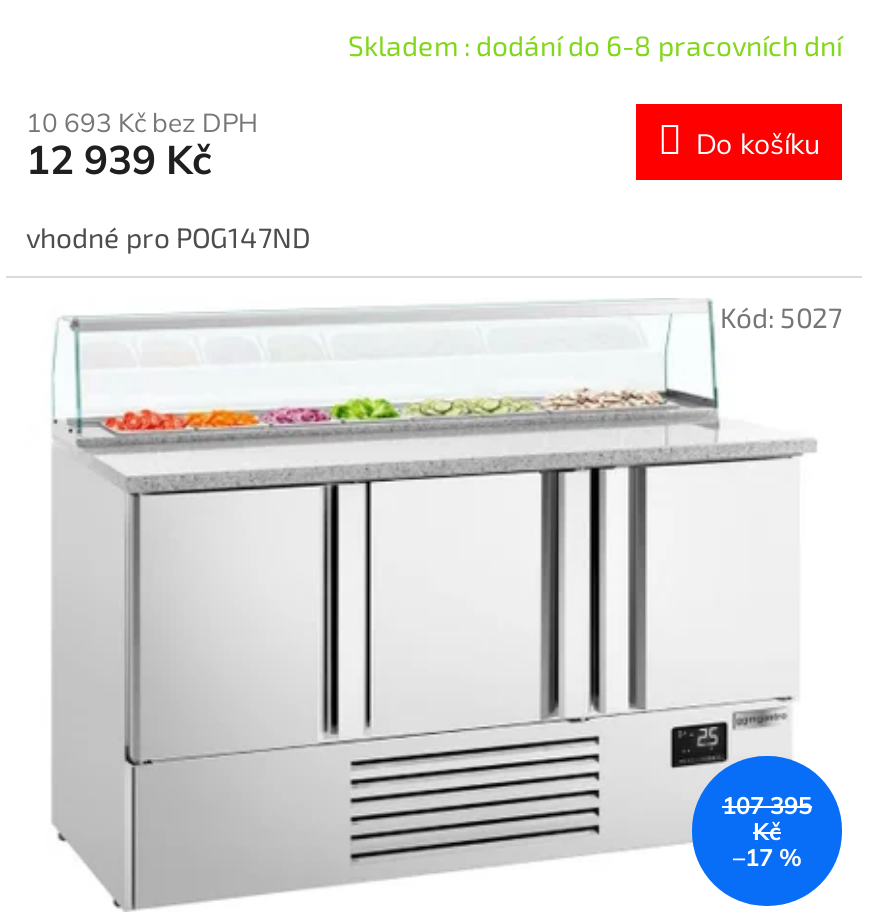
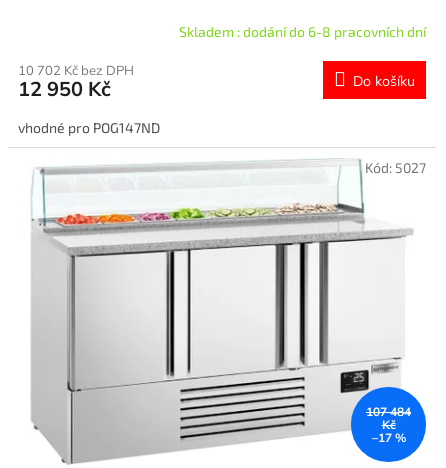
[26,106,258,138] 10 693 Kč bez DPH -> [18,62,134,78] 10 702 Kč bez DPH
[26,134,212,184] 12 939 Kč -> [18,76,111,101] 12 950 Kč
[722,789,812,819] 107 395 -> [366,404,411,419] 107 484

